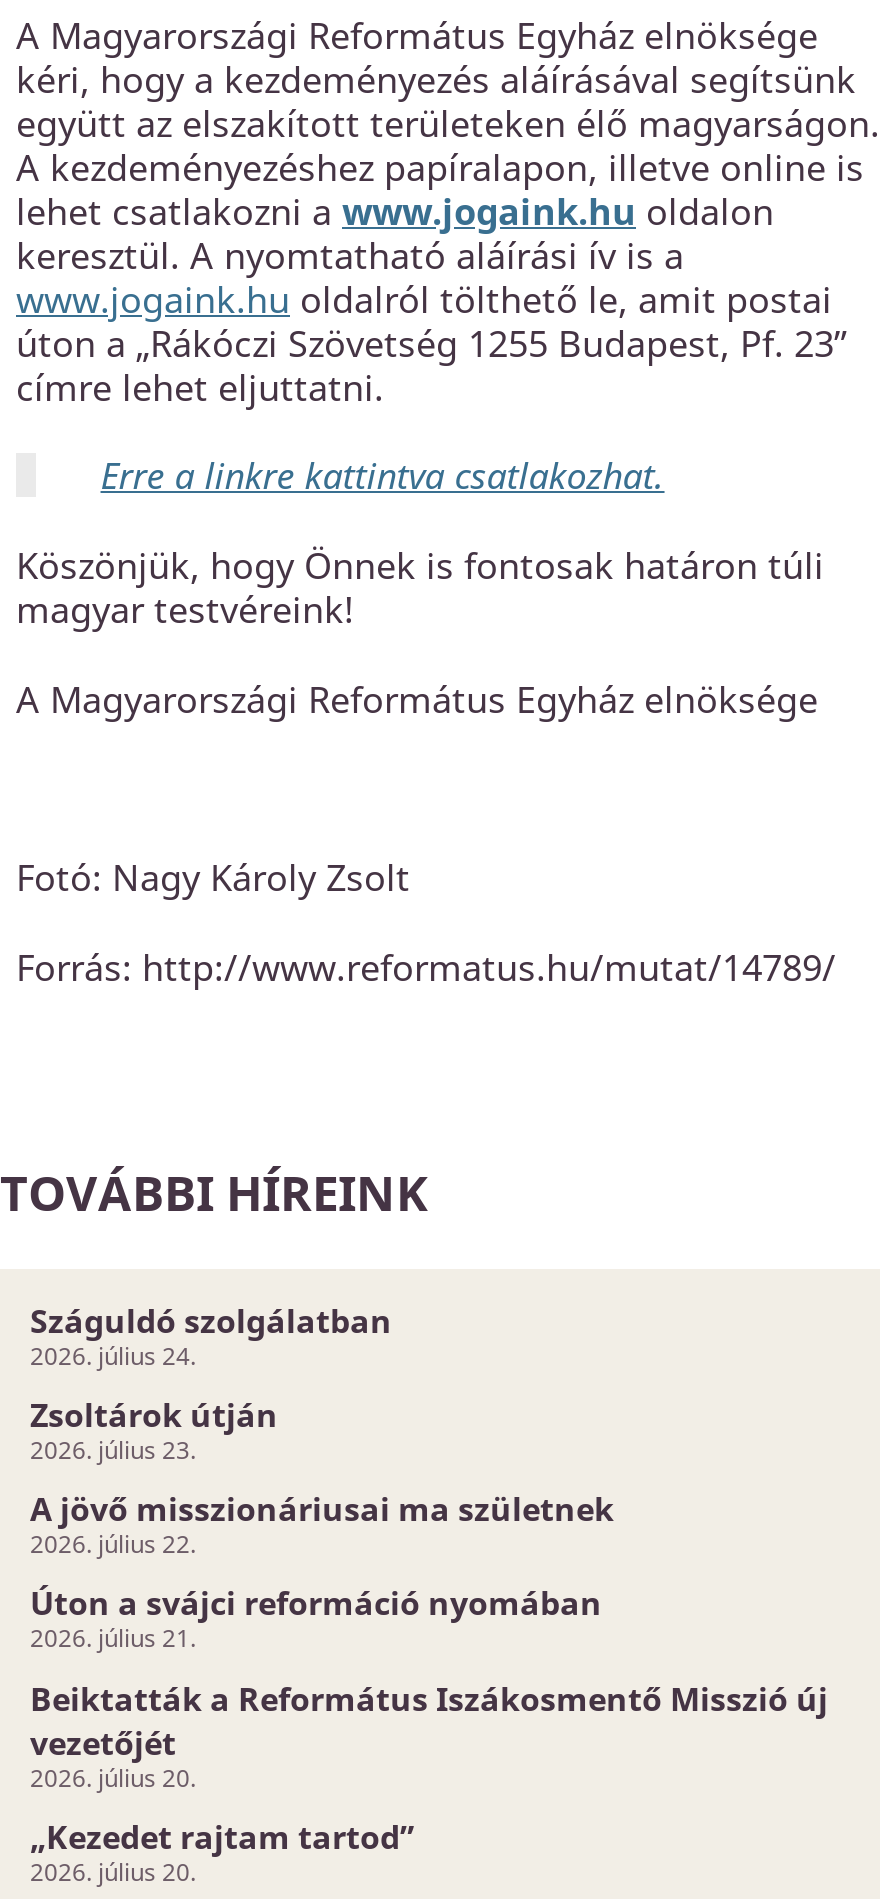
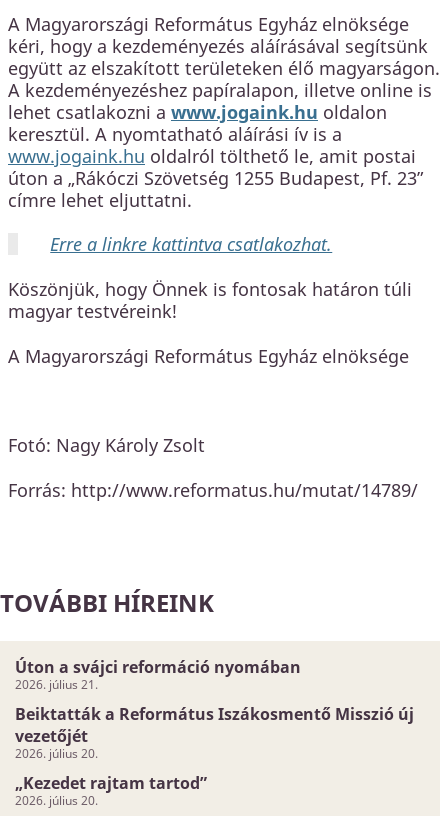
[30,1298,614,1561] Száguldó szolgálatban | 2026. július 24. | Zsoltárok útján | 2026. július 23. | A jövő misszionáriusai ma születnek | 2026. július 22. -> none

